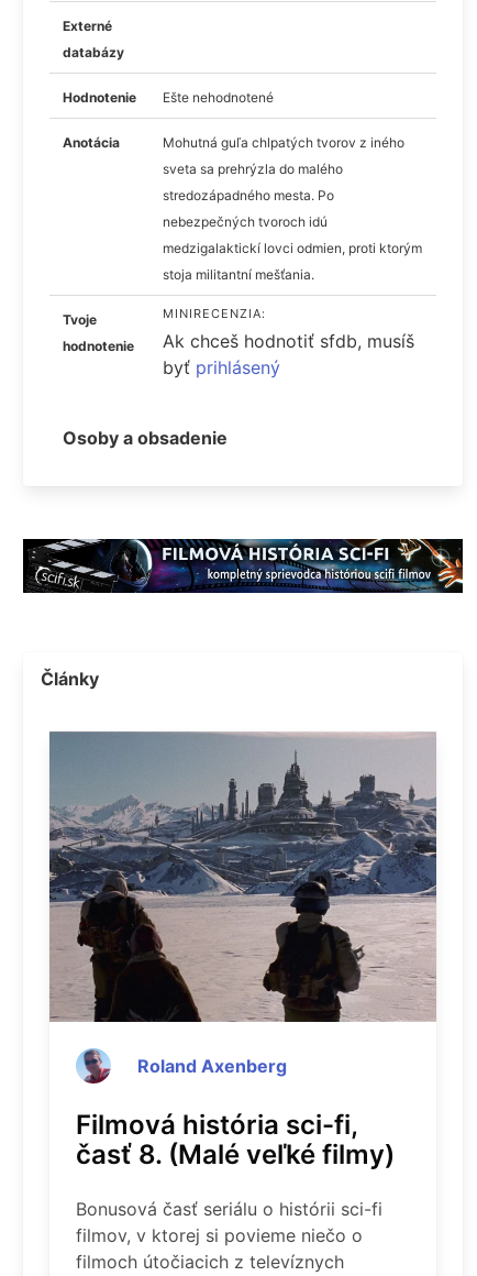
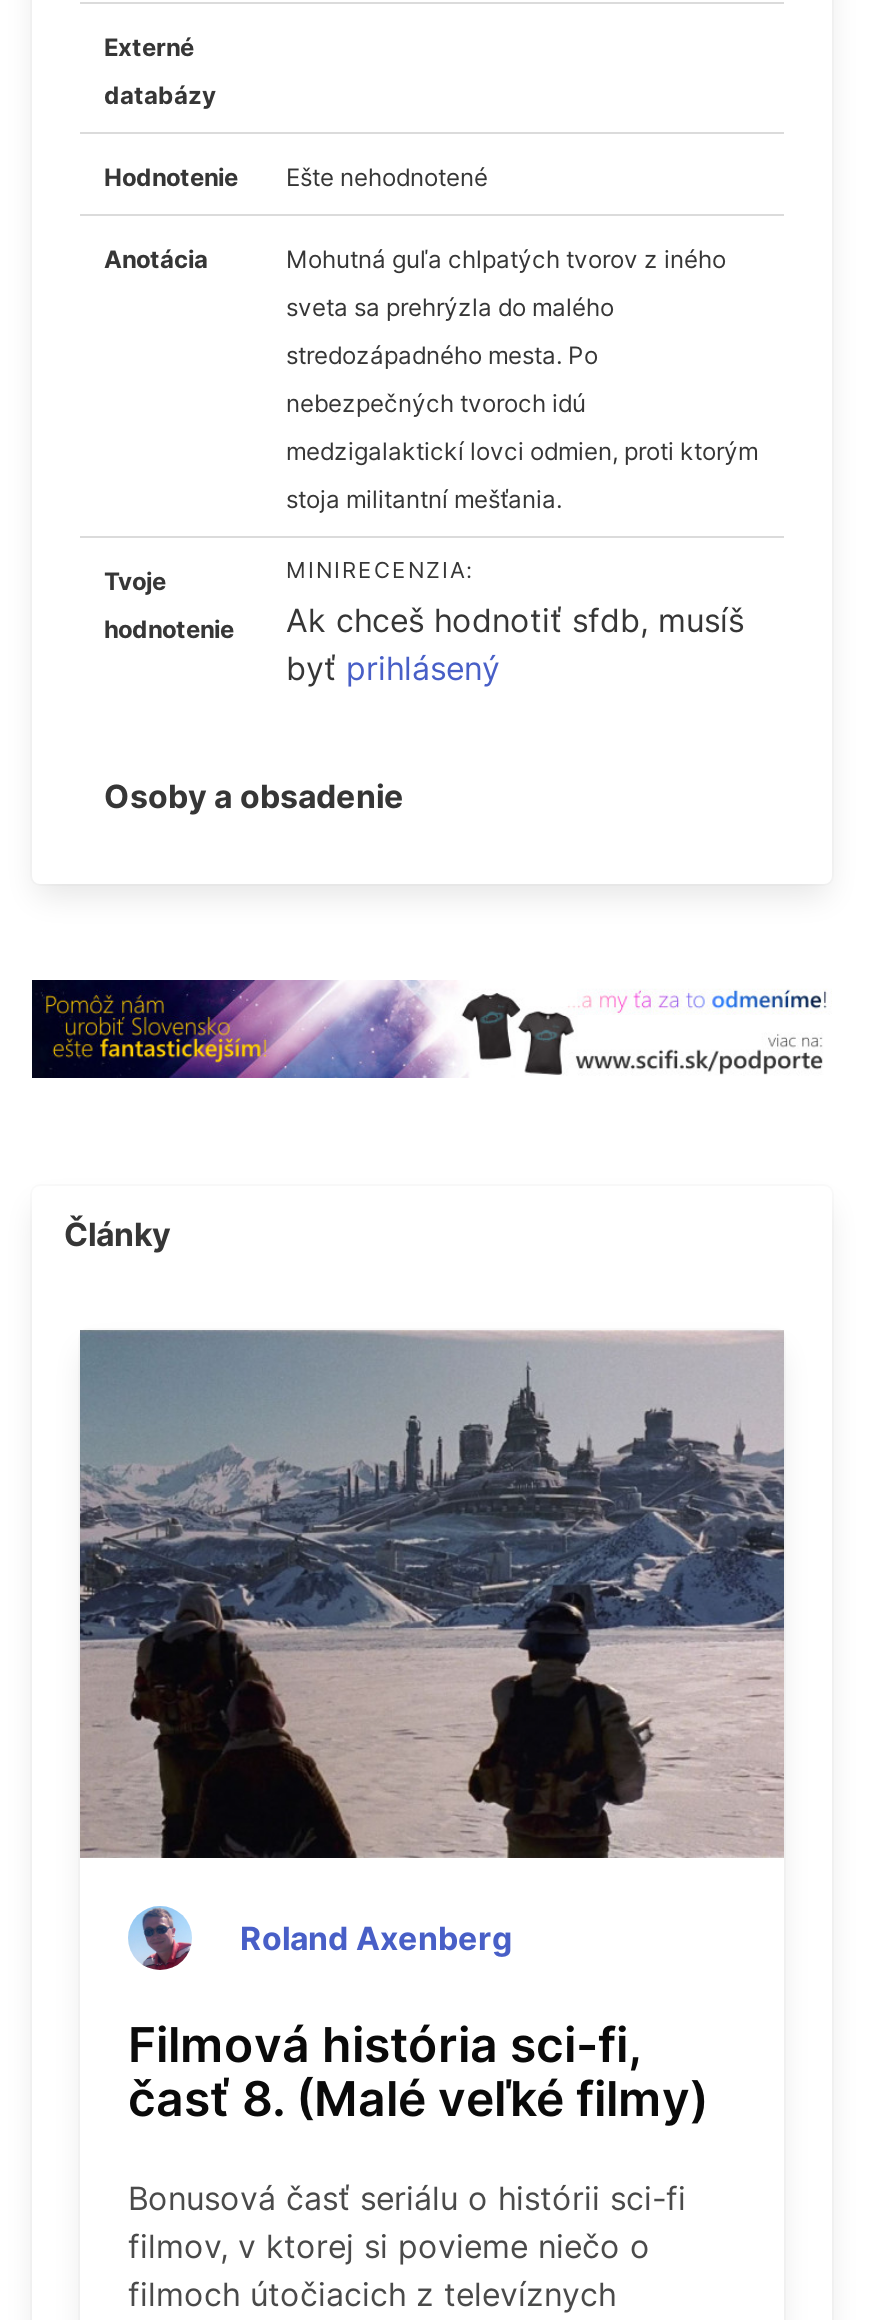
[26,538,464,594] [image] -> [38,978,832,1080] [image]

